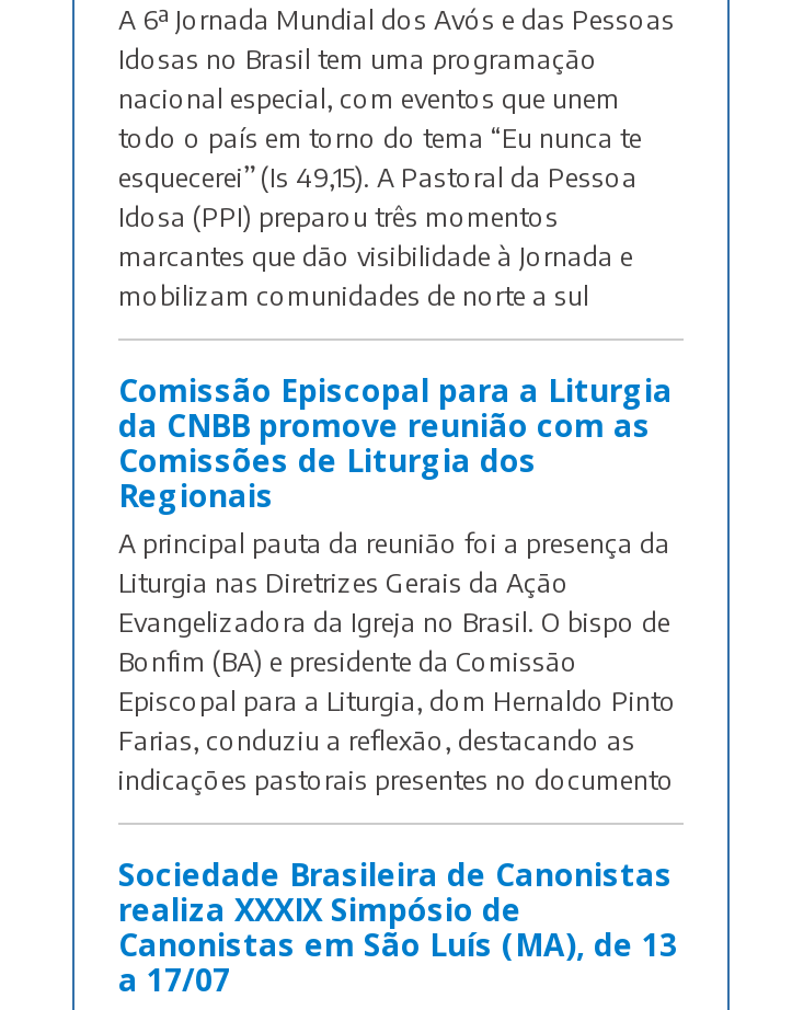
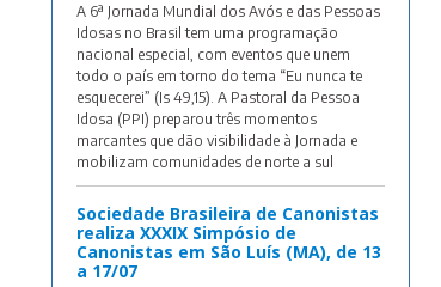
[118,370,677,798] Comissão Episcopal para a Liturgia | da CNBB promove reunião com as | Comissões de Liturgia dos | Regionais | A principal pauta da reunião foi a presença da | Liturgia nas Diretrizes Gerais da Ação | Evangelizadora da Igreja no Brasil. O bispo de | Bonfim (BA) e presidente da Comissão | Episcopal para a Liturgia, dom Hernaldo Pinto | Farias, conduziu a reflexão, destacando as | indicações pastorais presentes no documento -> none

